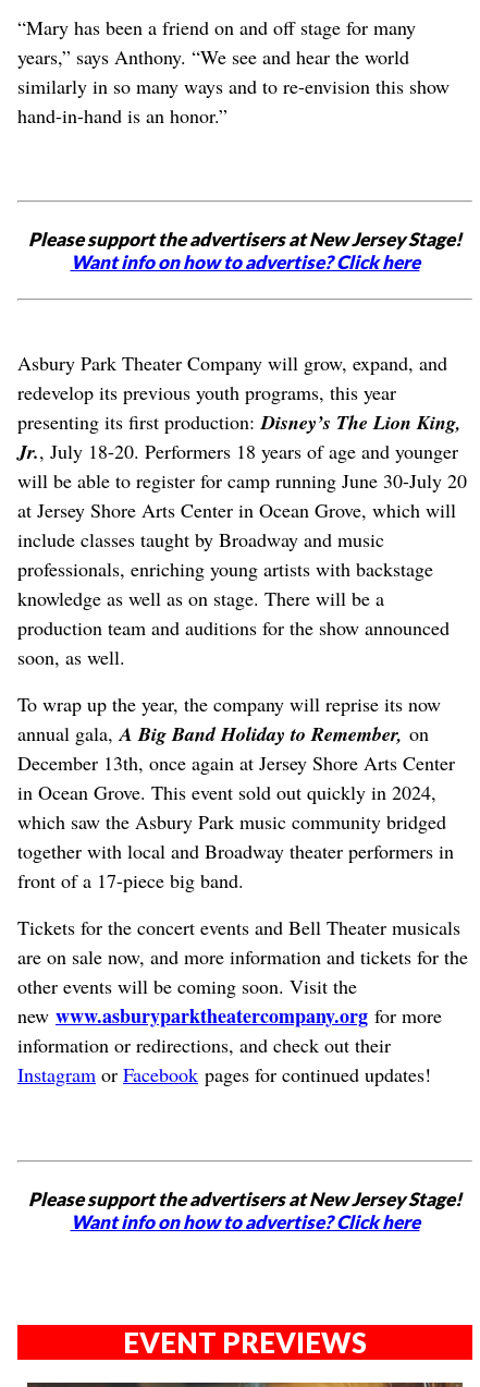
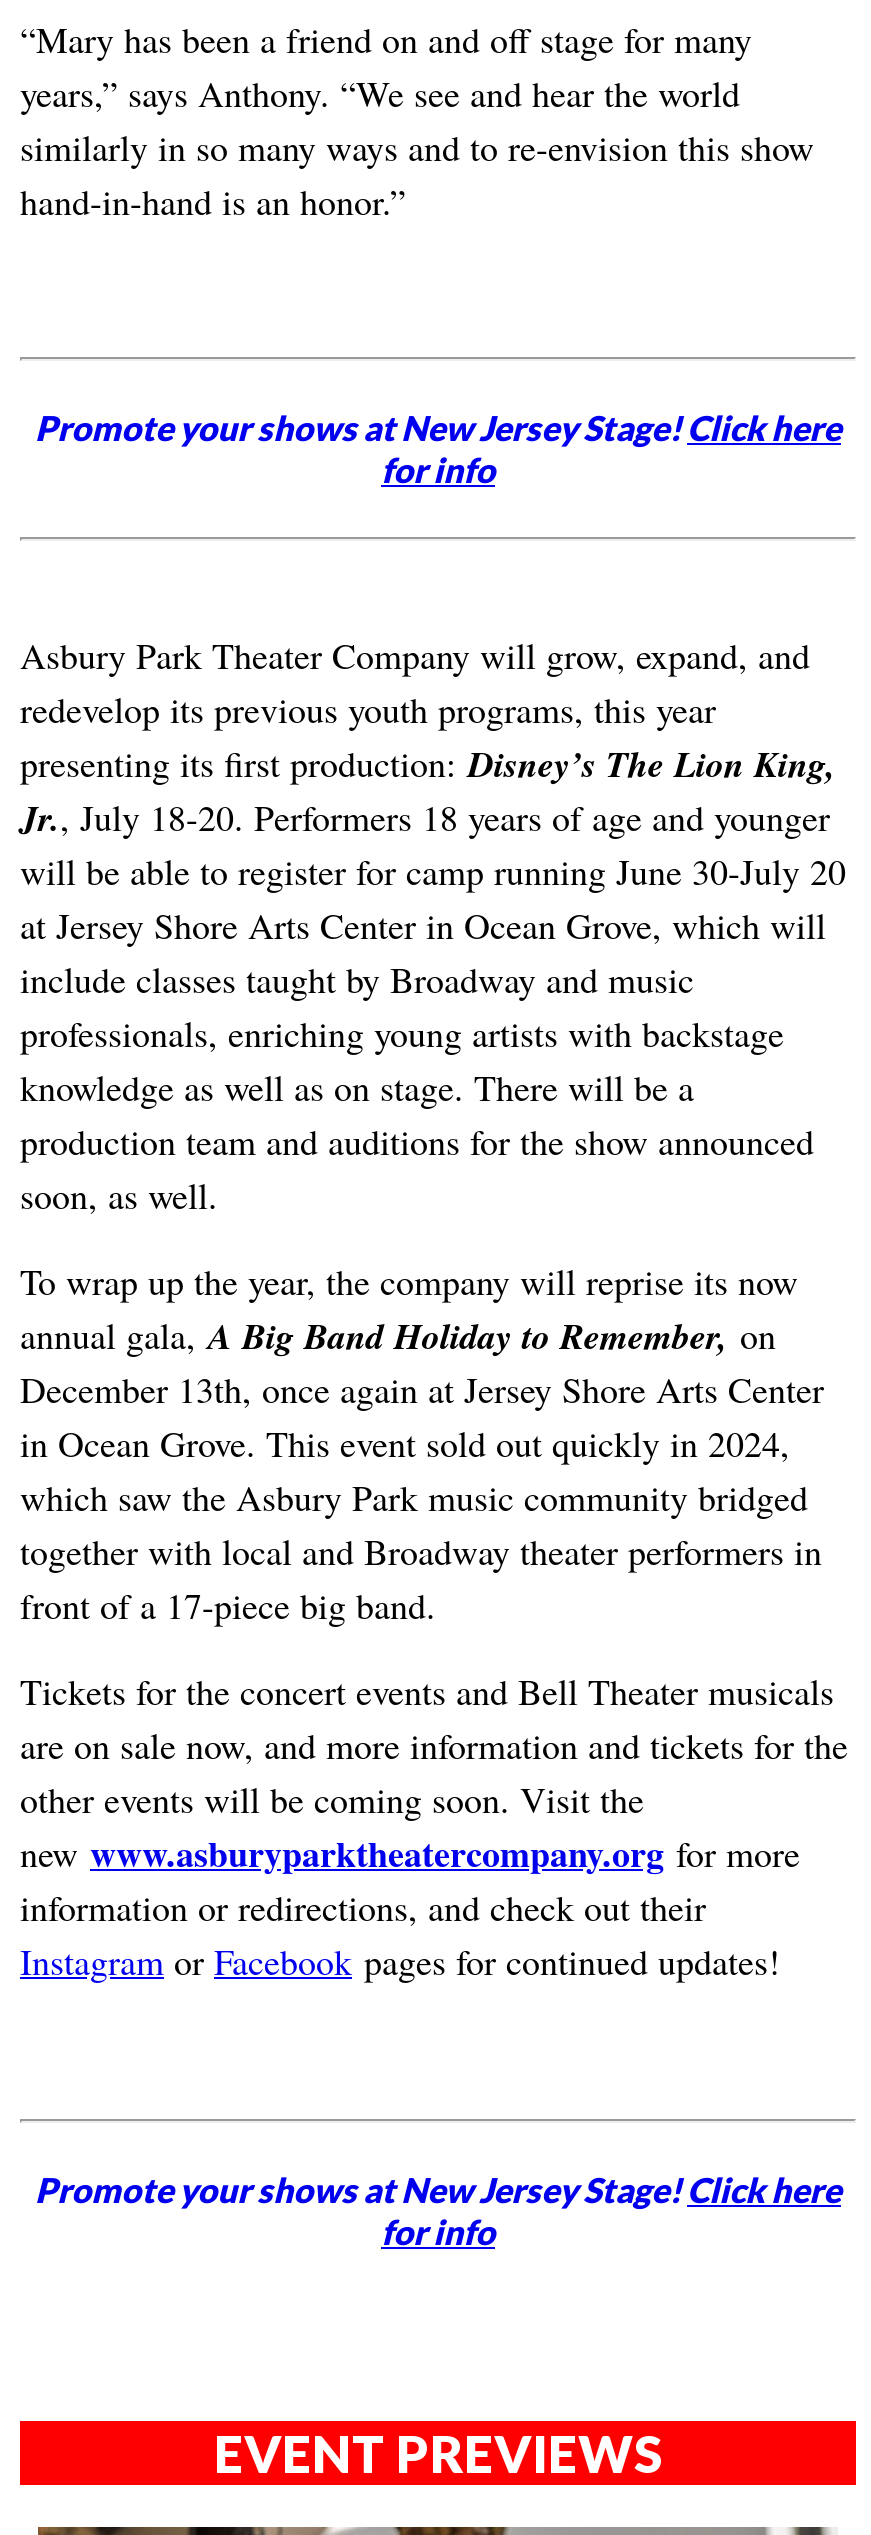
[28,228,461,274] Please support the advertisers at New Jersey Stage! | Want info on how to advertise? Click here -> [35,407,841,491] Promote your shows at New Jersey Stage!Click here | for info
[28,1187,461,1233] Please support the advertisers at New Jersey Stage! | Want info on how to advertise? Click here -> [35,2169,841,2253] Promote your shows at New Jersey Stage!Click here | for info

